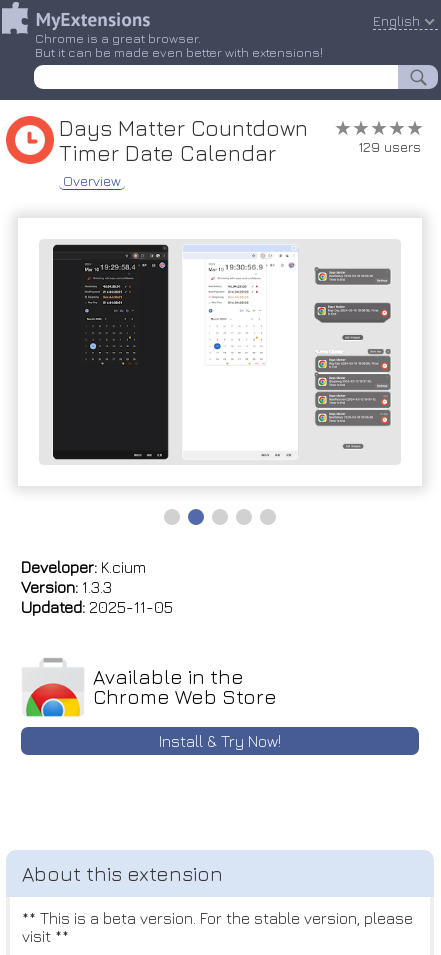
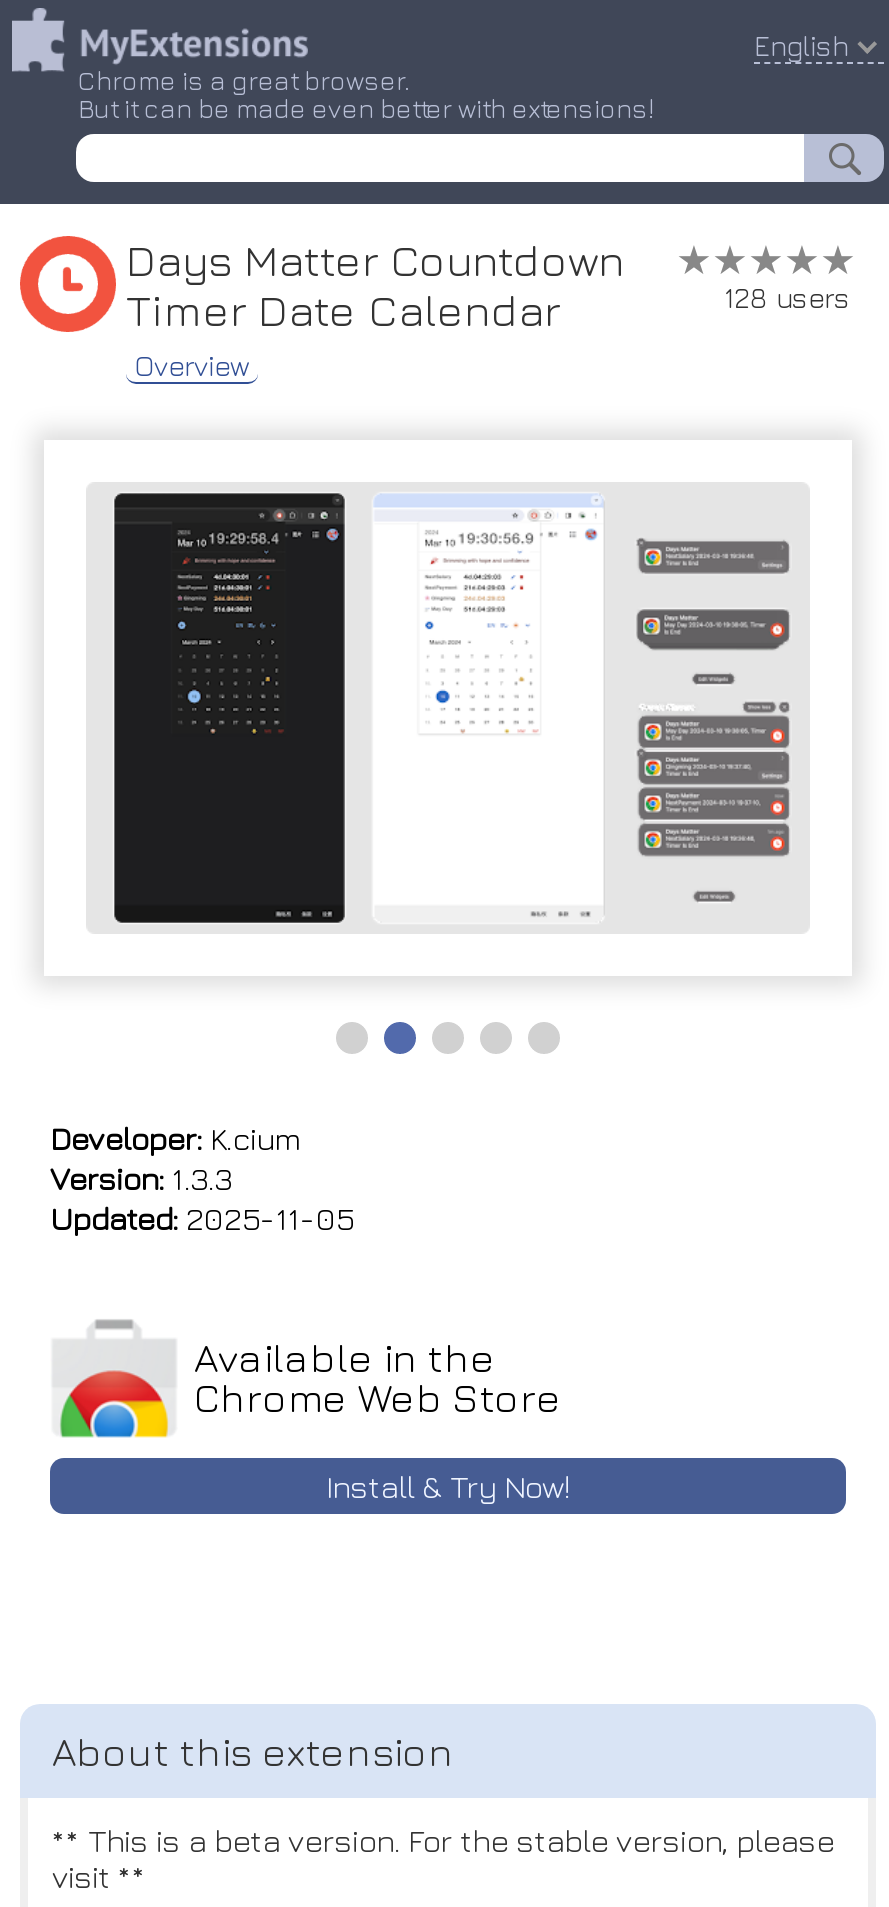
[358,138,421,155] 129 users -> [724,280,850,314] 128 users

